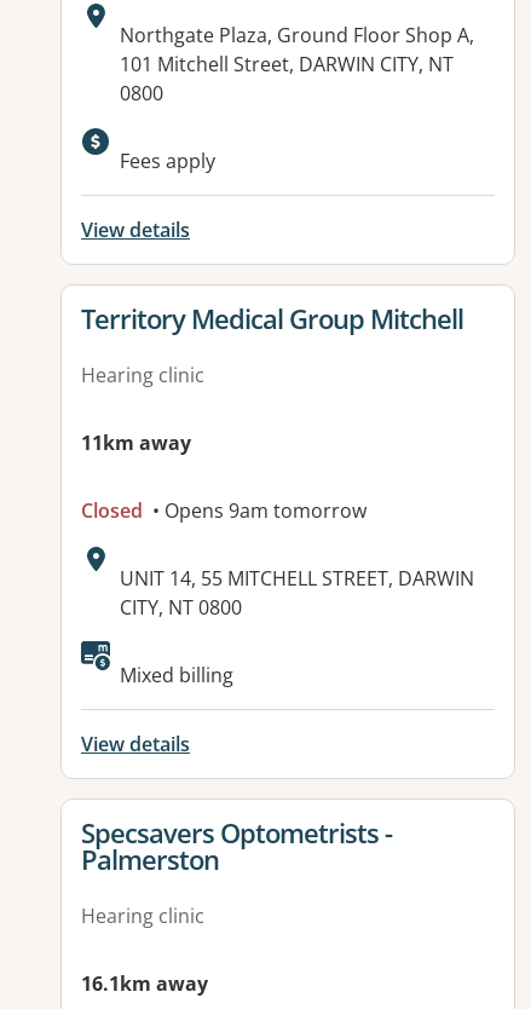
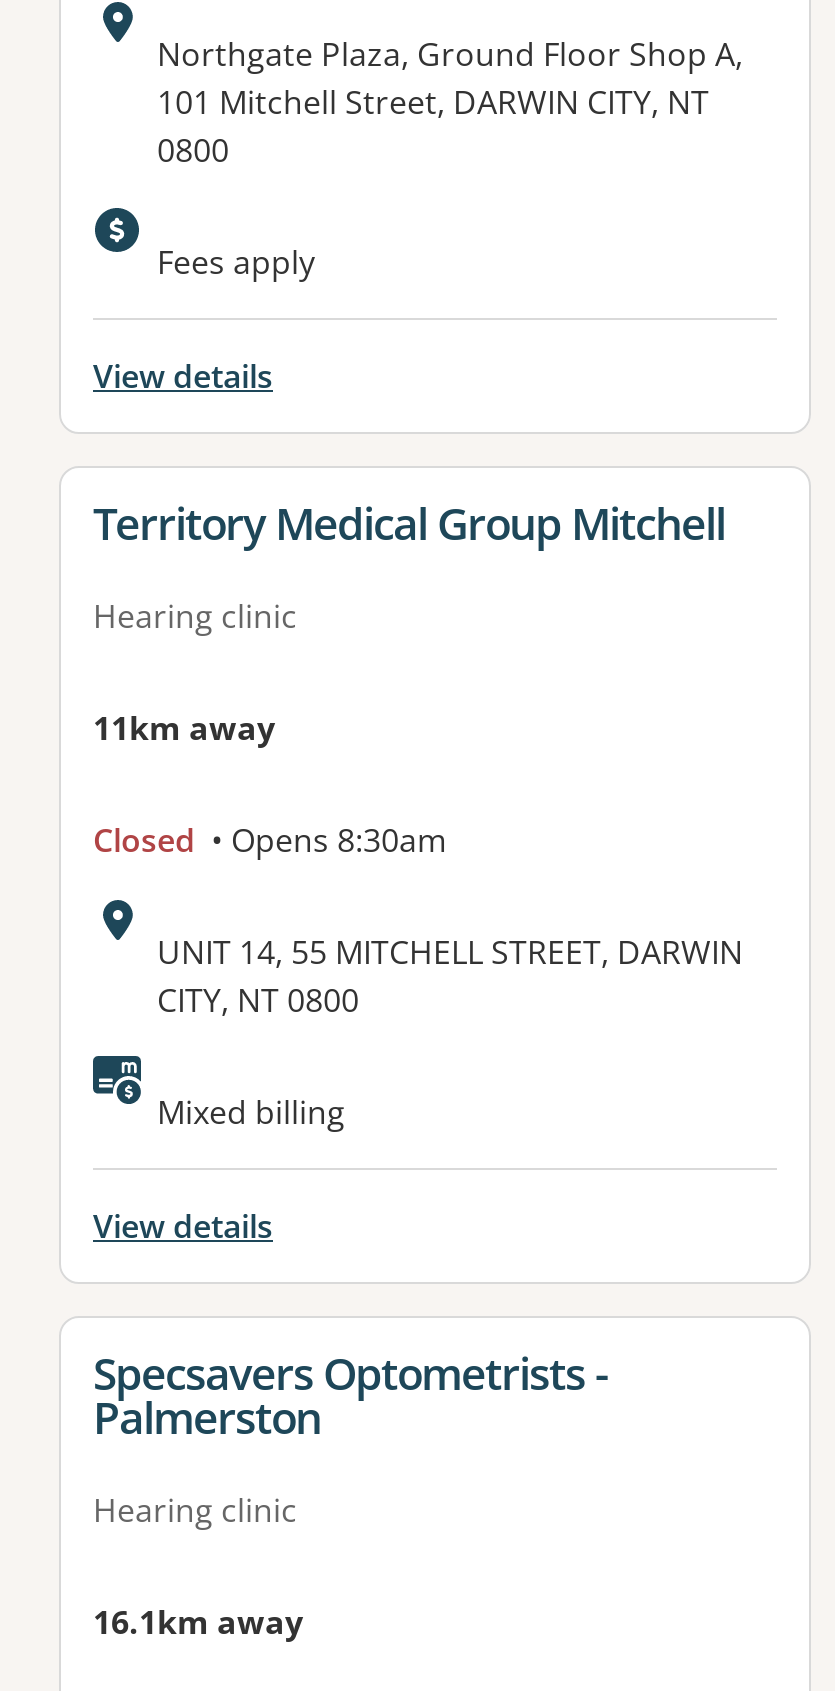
[81,498,366,524] Closed • Opens 9am tomorrow -> [93,819,447,863] Closed • Opens 8:30am

